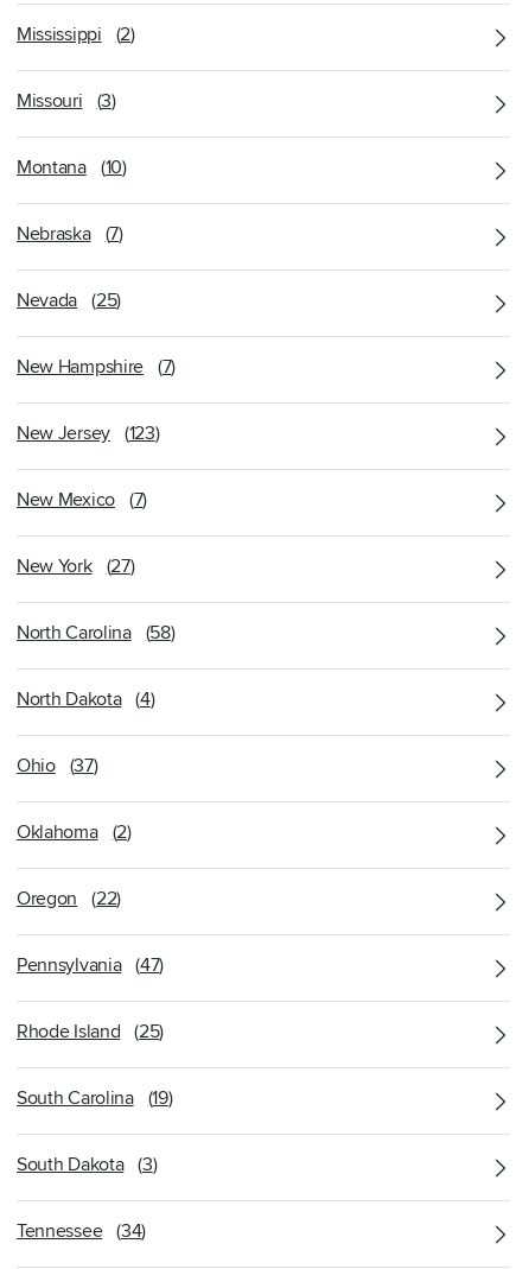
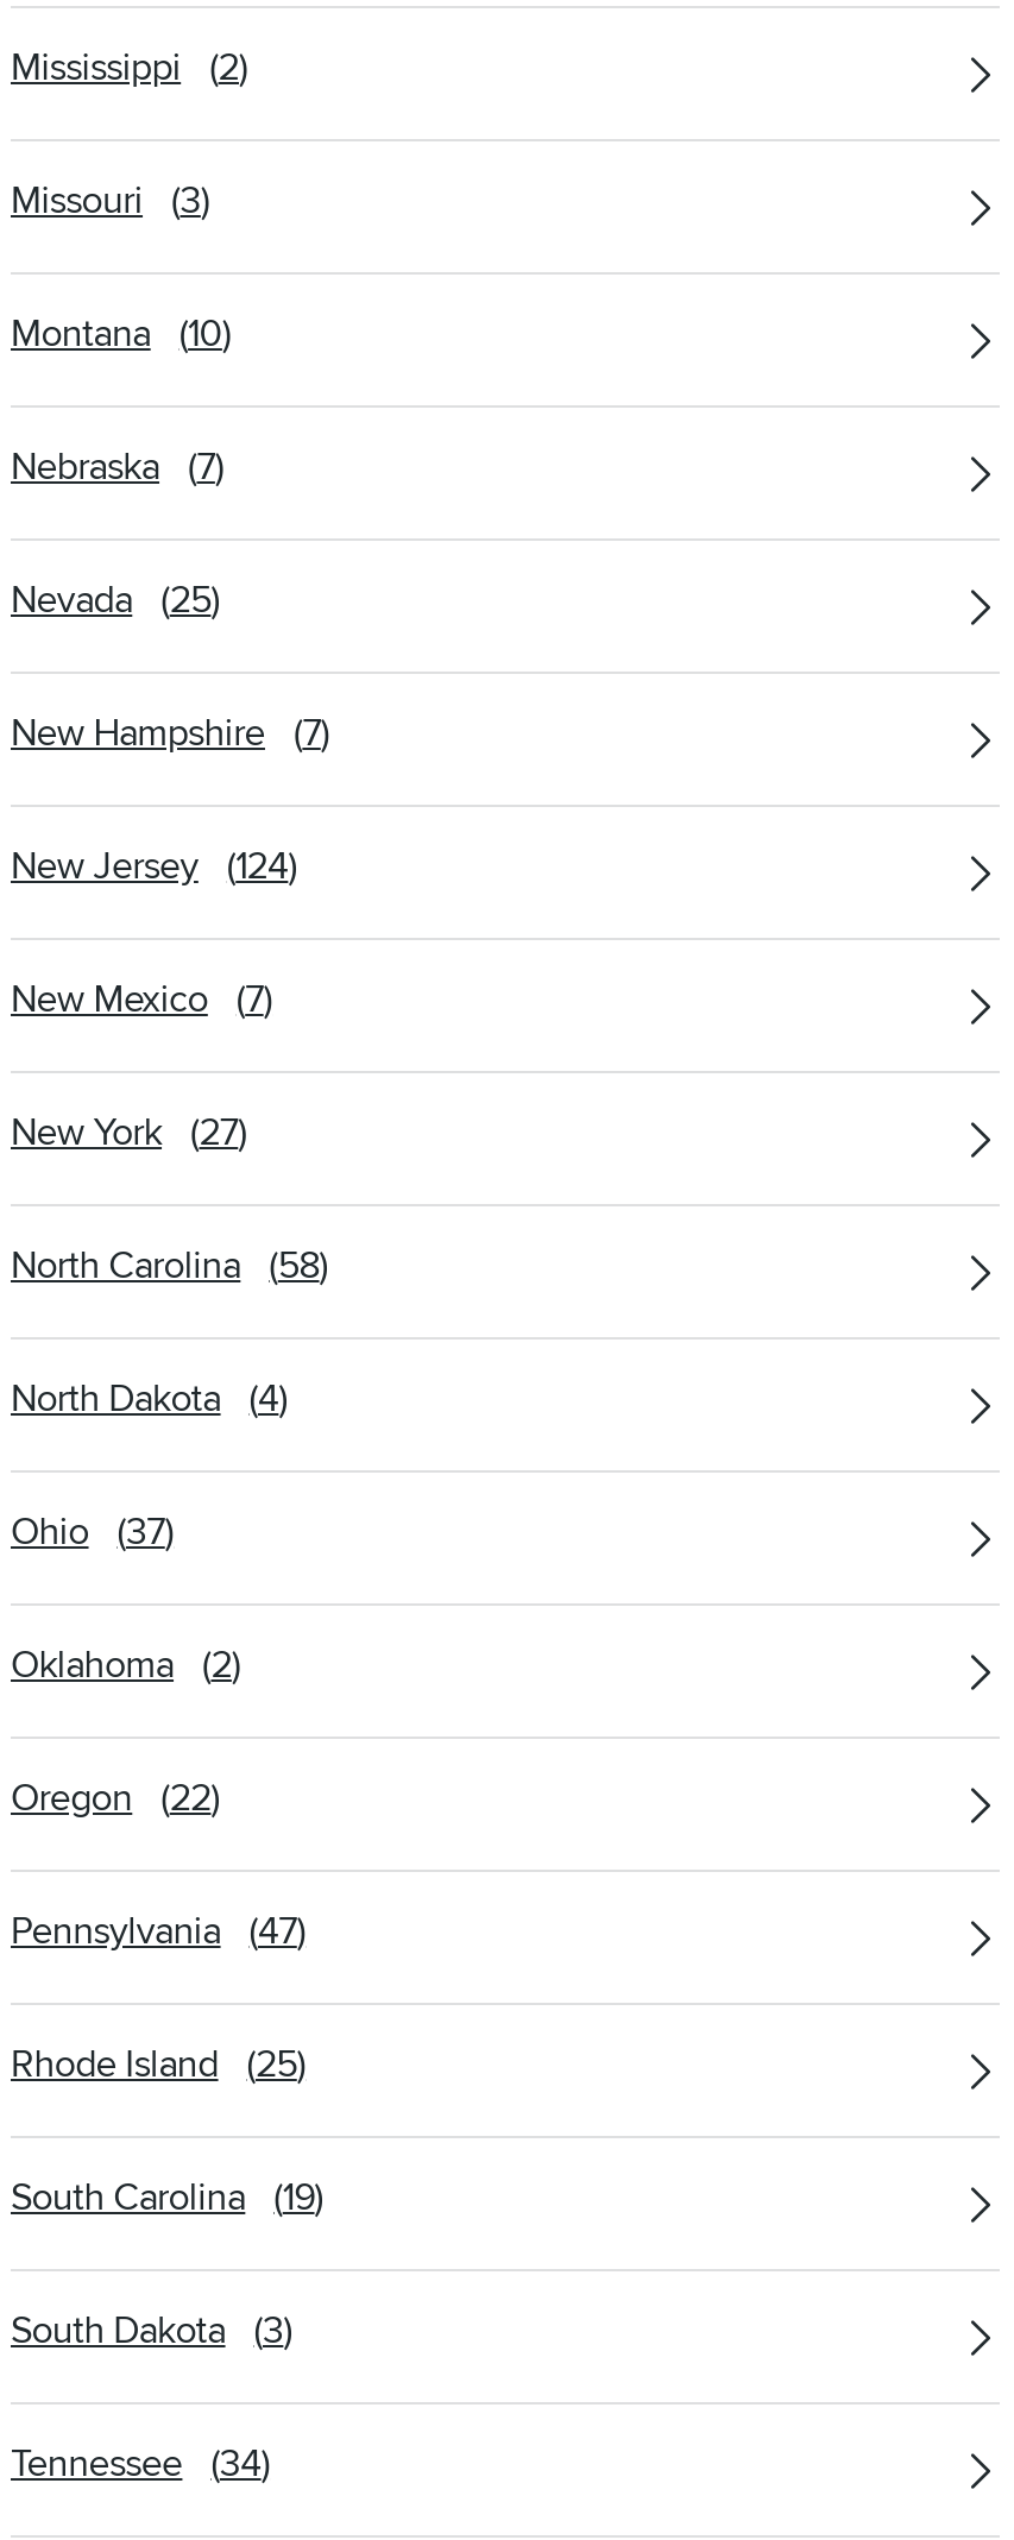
[17,421,159,445] New Jersey (123) -> [11,843,297,890] New Jersey (124)

